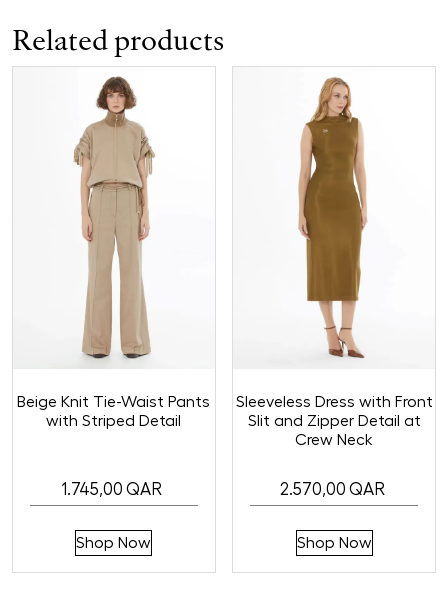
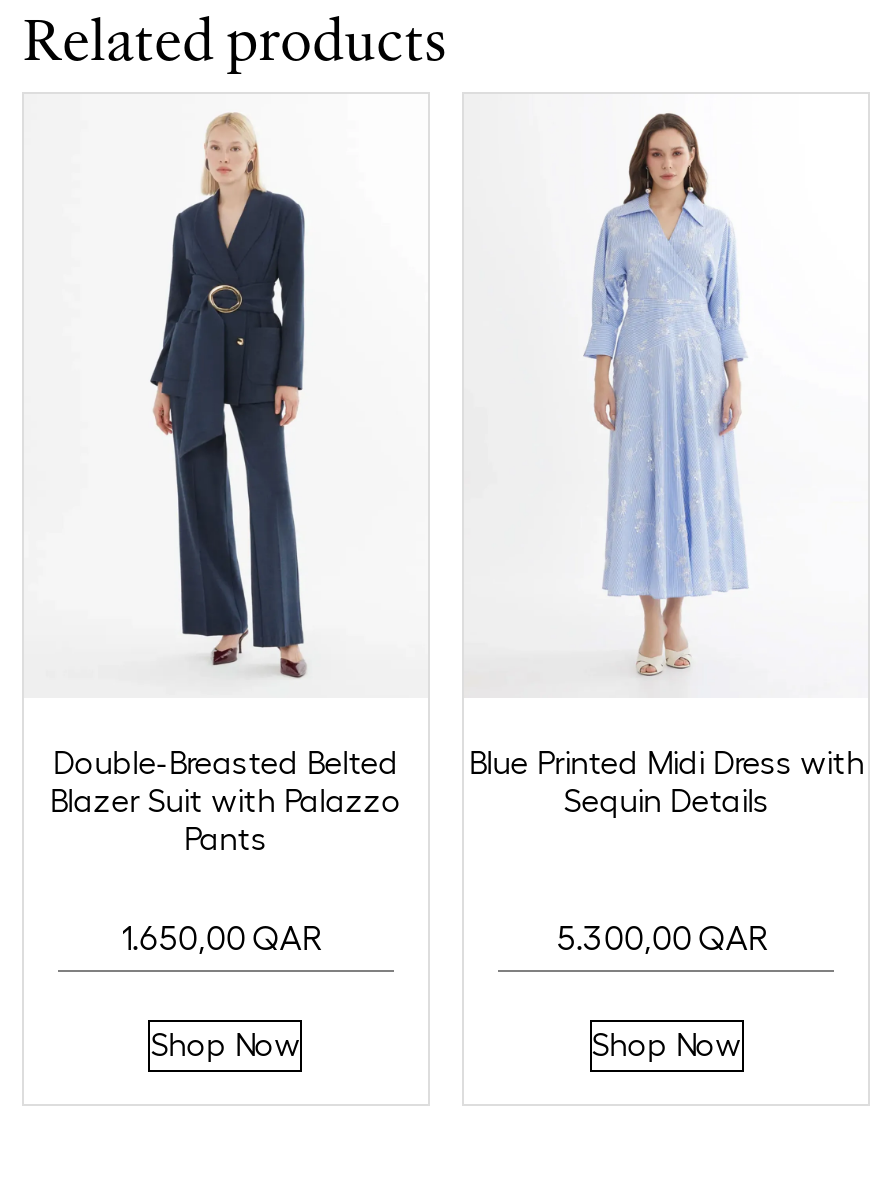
[17,77,210,429] [image] | Beige Knit Tie-Waist Pants | with Striped Detail -> [50,114,402,857] [image] | Double-Breasted Belted | Blazer Suit with Palazzo | Pants
[236,78,433,448] [image] | Sleeveless Dress with Front | Slit and Zipper Detail at | Crew Neck -> [468,114,864,819] [image] | Blue Printed Midi Dress with | Sequin Details
[62,481,162,498] 1.745,00 QAR -> [122,922,324,956] 1.650,00 QAR
[280,481,385,498] 2.570,00 QAR -> [557,922,769,956] 5.300,00 QAR

